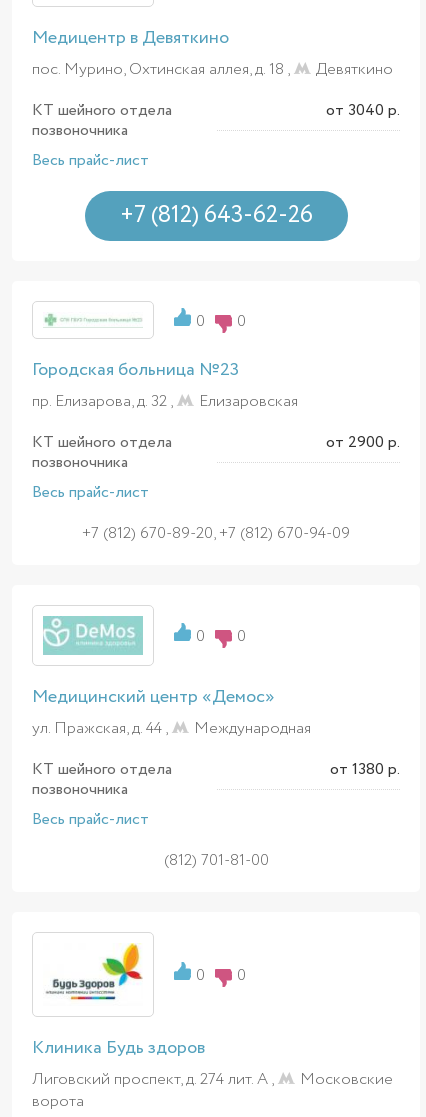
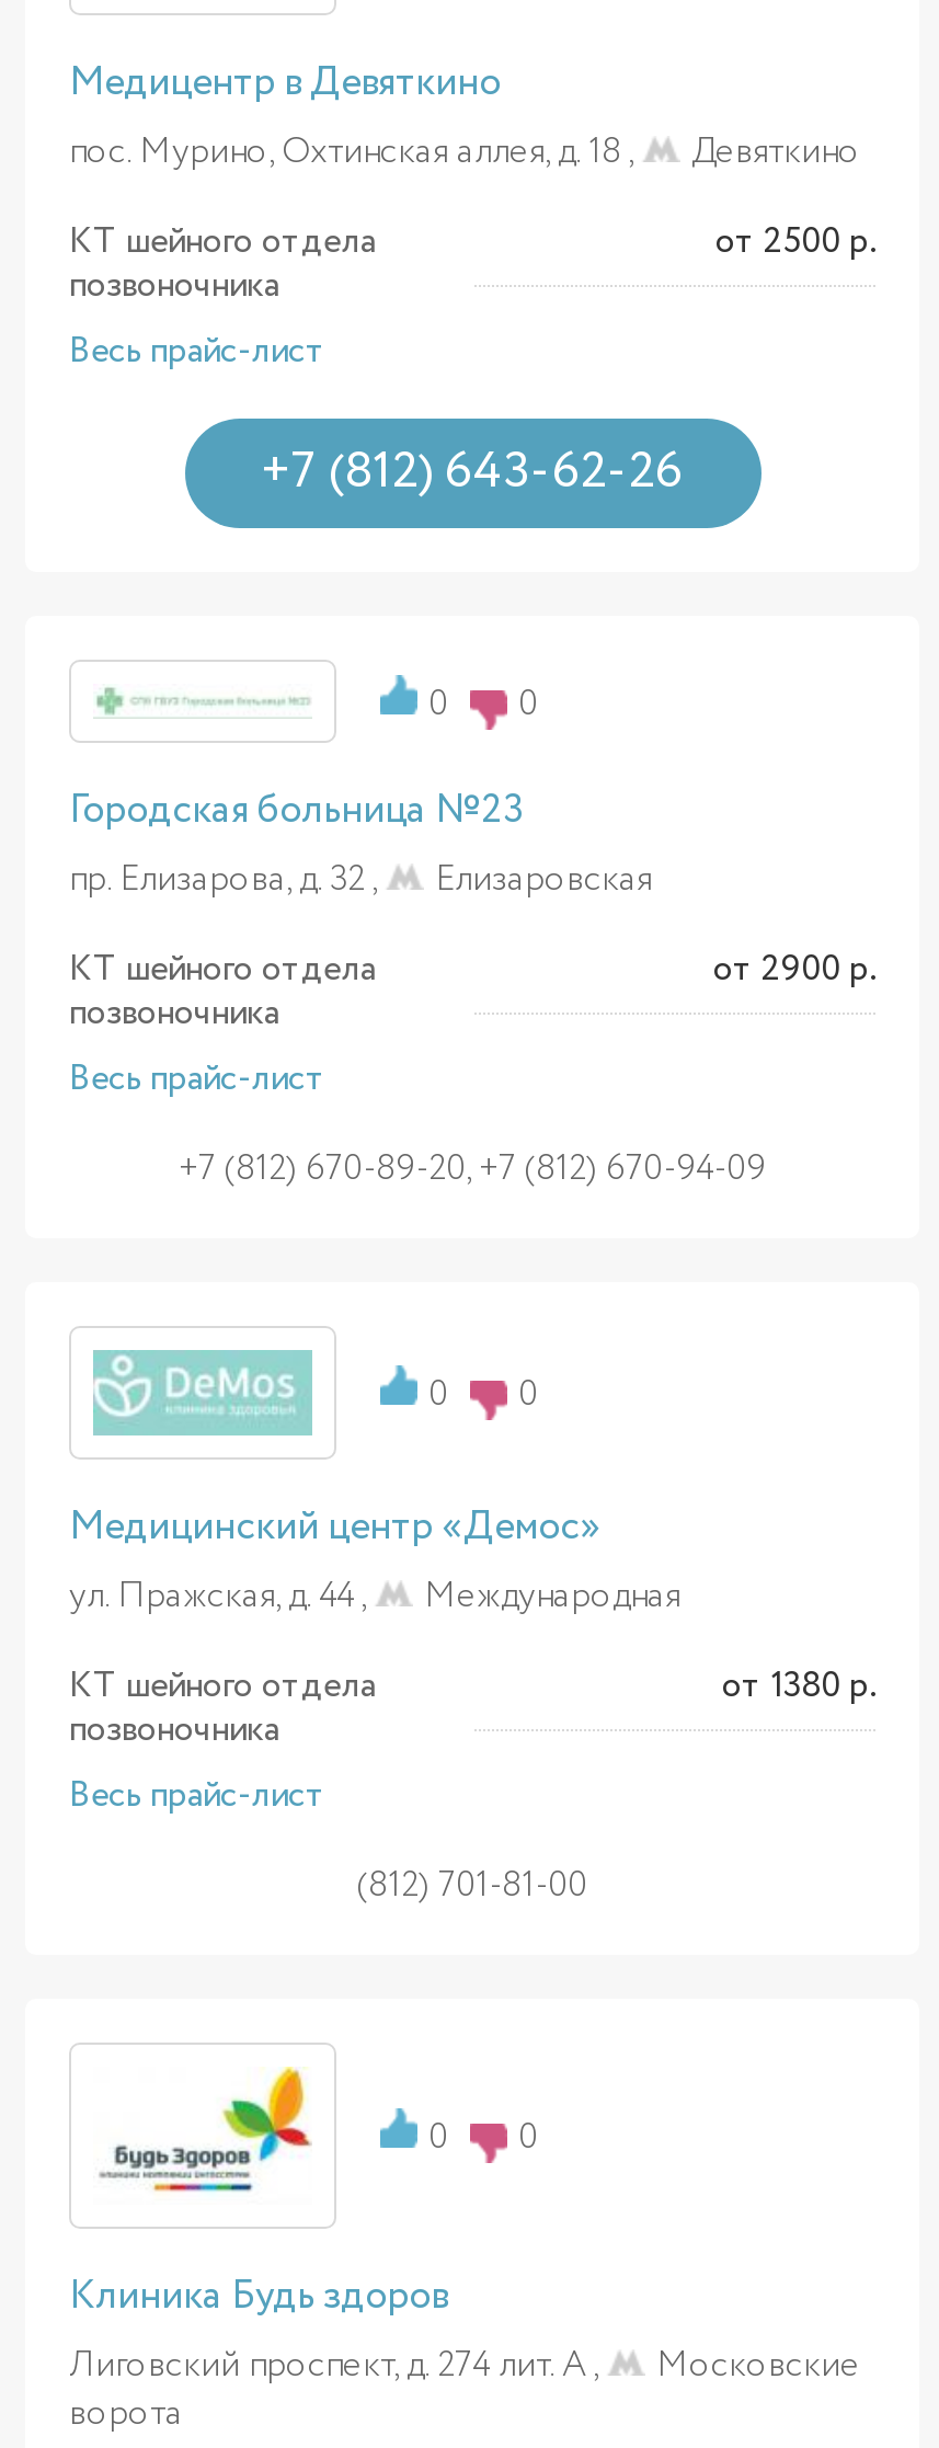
[326,99,400,122] от 3040 р. -> [715,218,875,268] от 2500 р.

